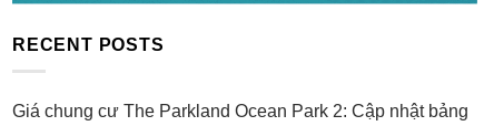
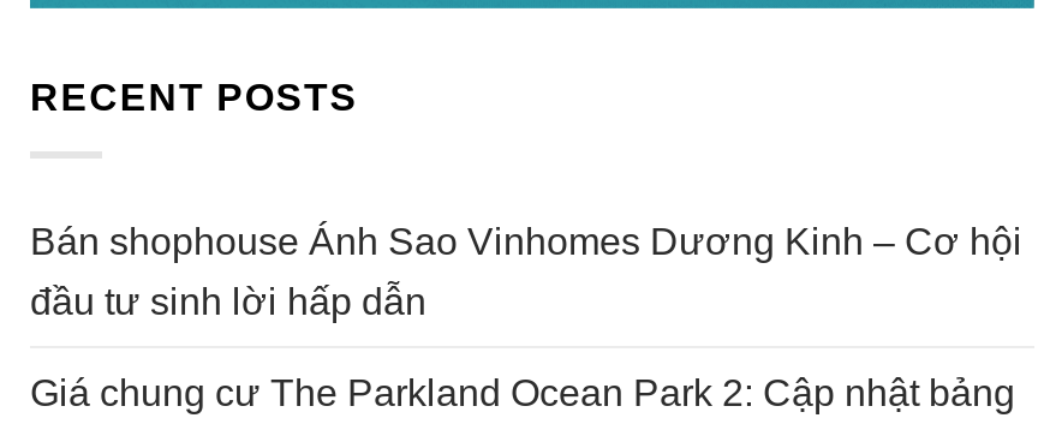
none -> [30,221,1022,322] Bán shophouse Ánh Sao Vinhomes Dương Kinh – Cơ hội | đầu tư sinh lời hấp dẫn

